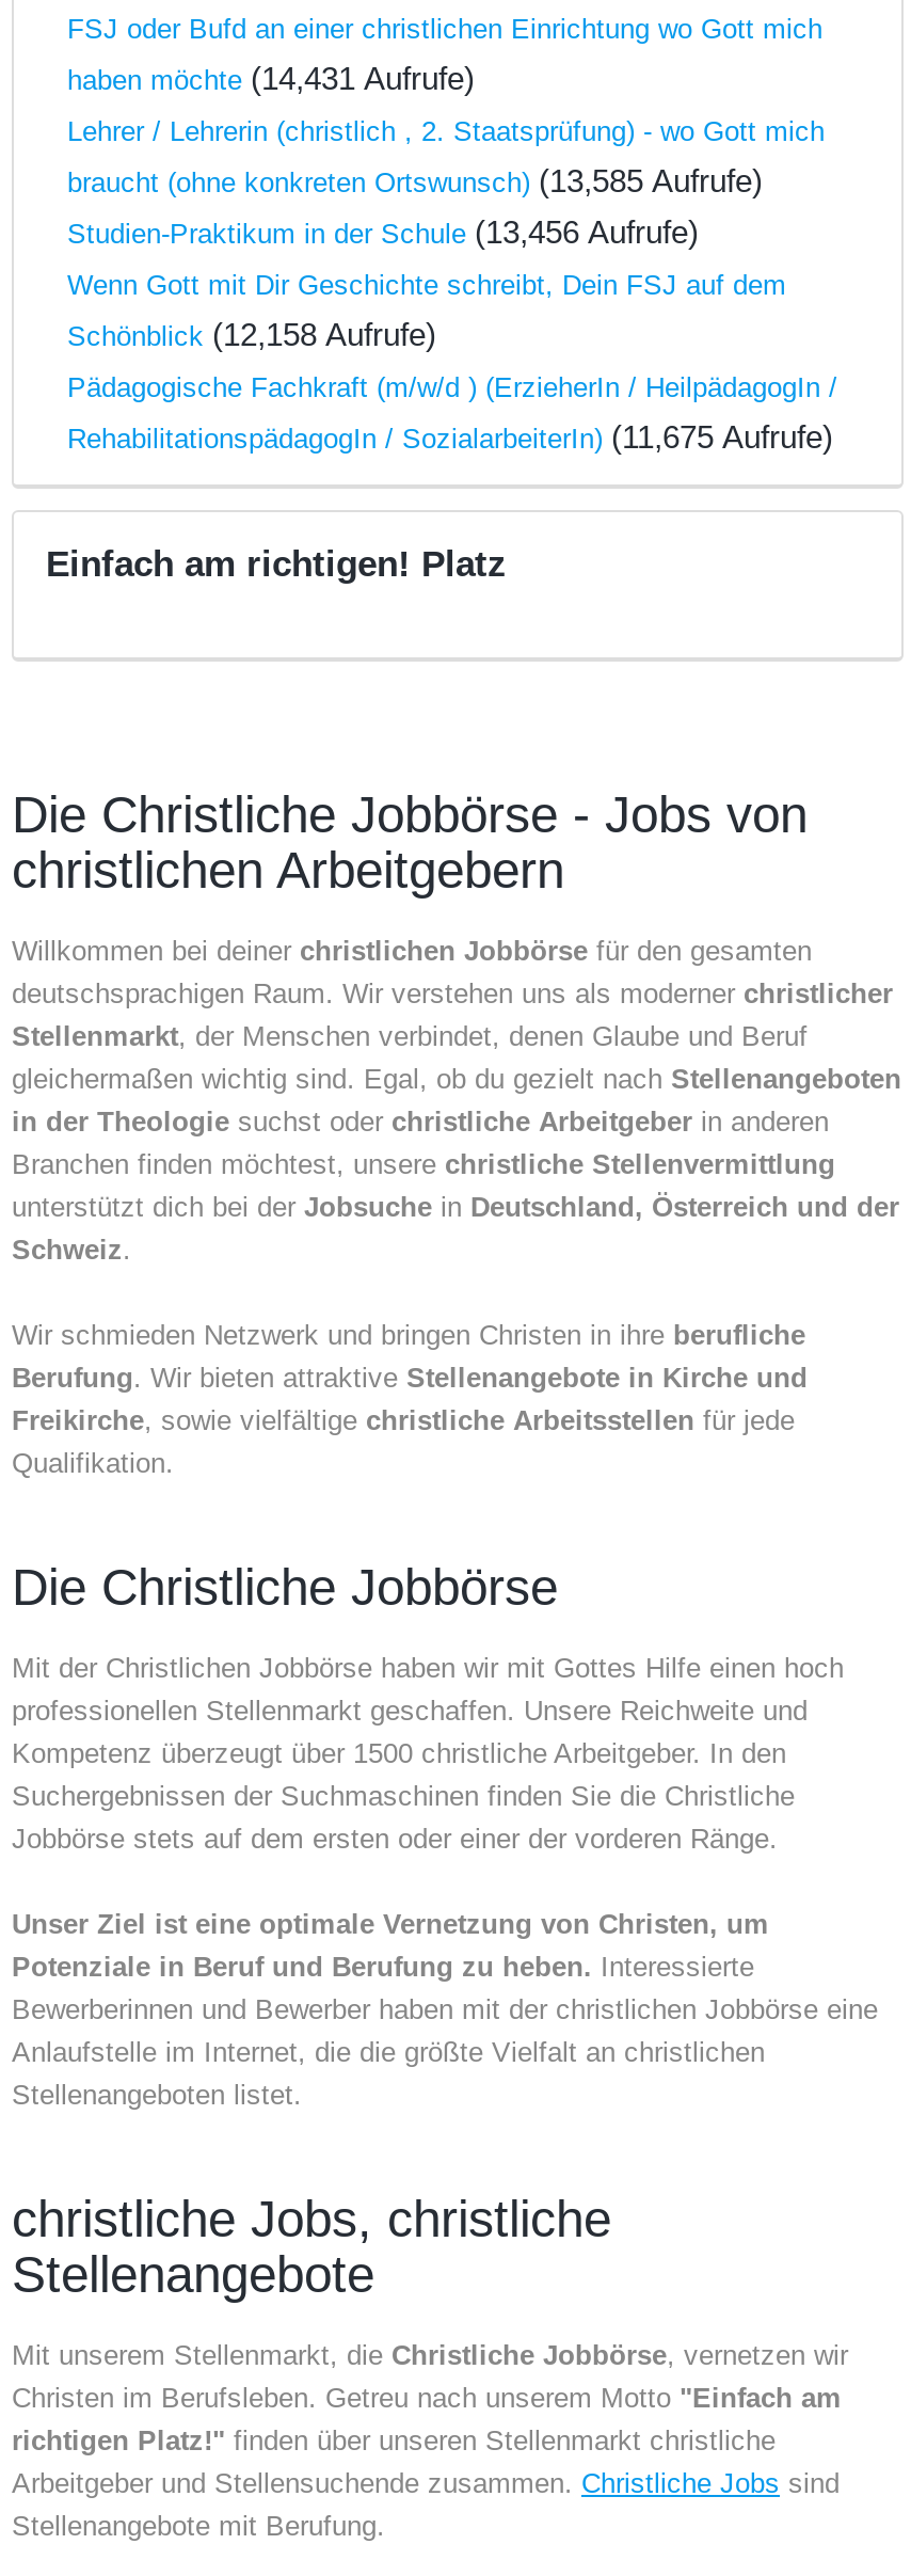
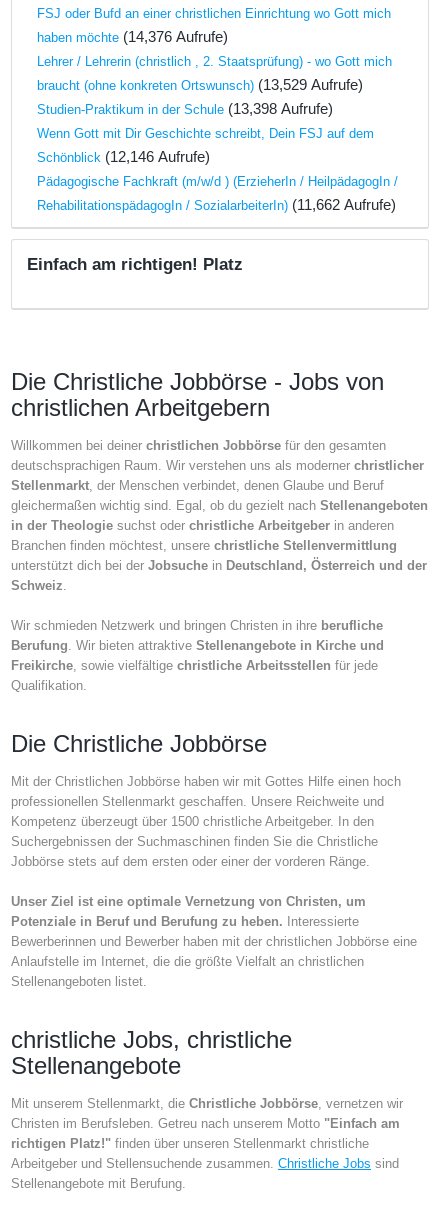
[67,60,475,96] haben möchte (14,431 Aufrufe) -> [37,28,228,45] haben möchte (14,376 Aufrufe)
[67,163,763,199] braucht (ohne konkreten Ortswunsch) (13,585 Aufrufe) -> [37,76,363,93] braucht (ohne konkreten Ortswunsch) (13,529 Aufrufe)
[67,214,699,250] Studien-Praktikum in der Schule (13,456 Aufrufe) -> [37,100,333,117] Studien-Praktikum in der Schule (13,398 Aufrufe)
[67,316,436,353] Schönblick (12,158 Aufrufe) -> [37,148,210,165] Schönblick (12,146 Aufrufe)
[67,419,833,455] RehabilitationspädagogIn / SozialarbeiterIn) (11,675 Aufrufe) -> [37,196,396,213] RehabilitationspädagogIn / SozialarbeiterIn) (11,662 Aufrufe)

